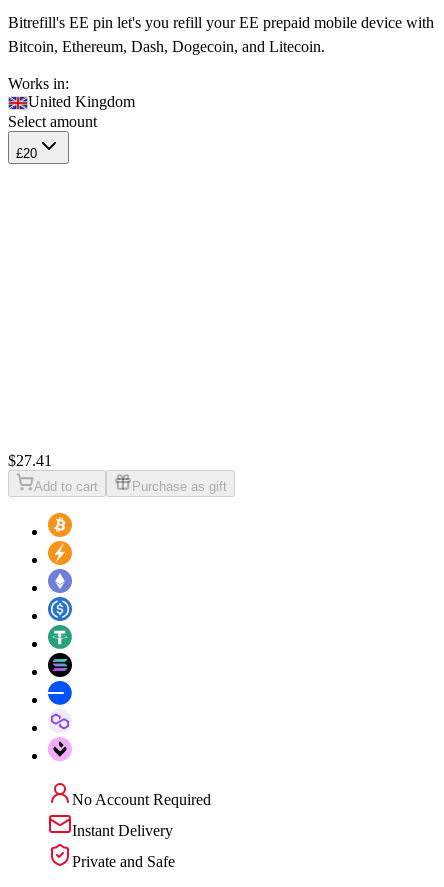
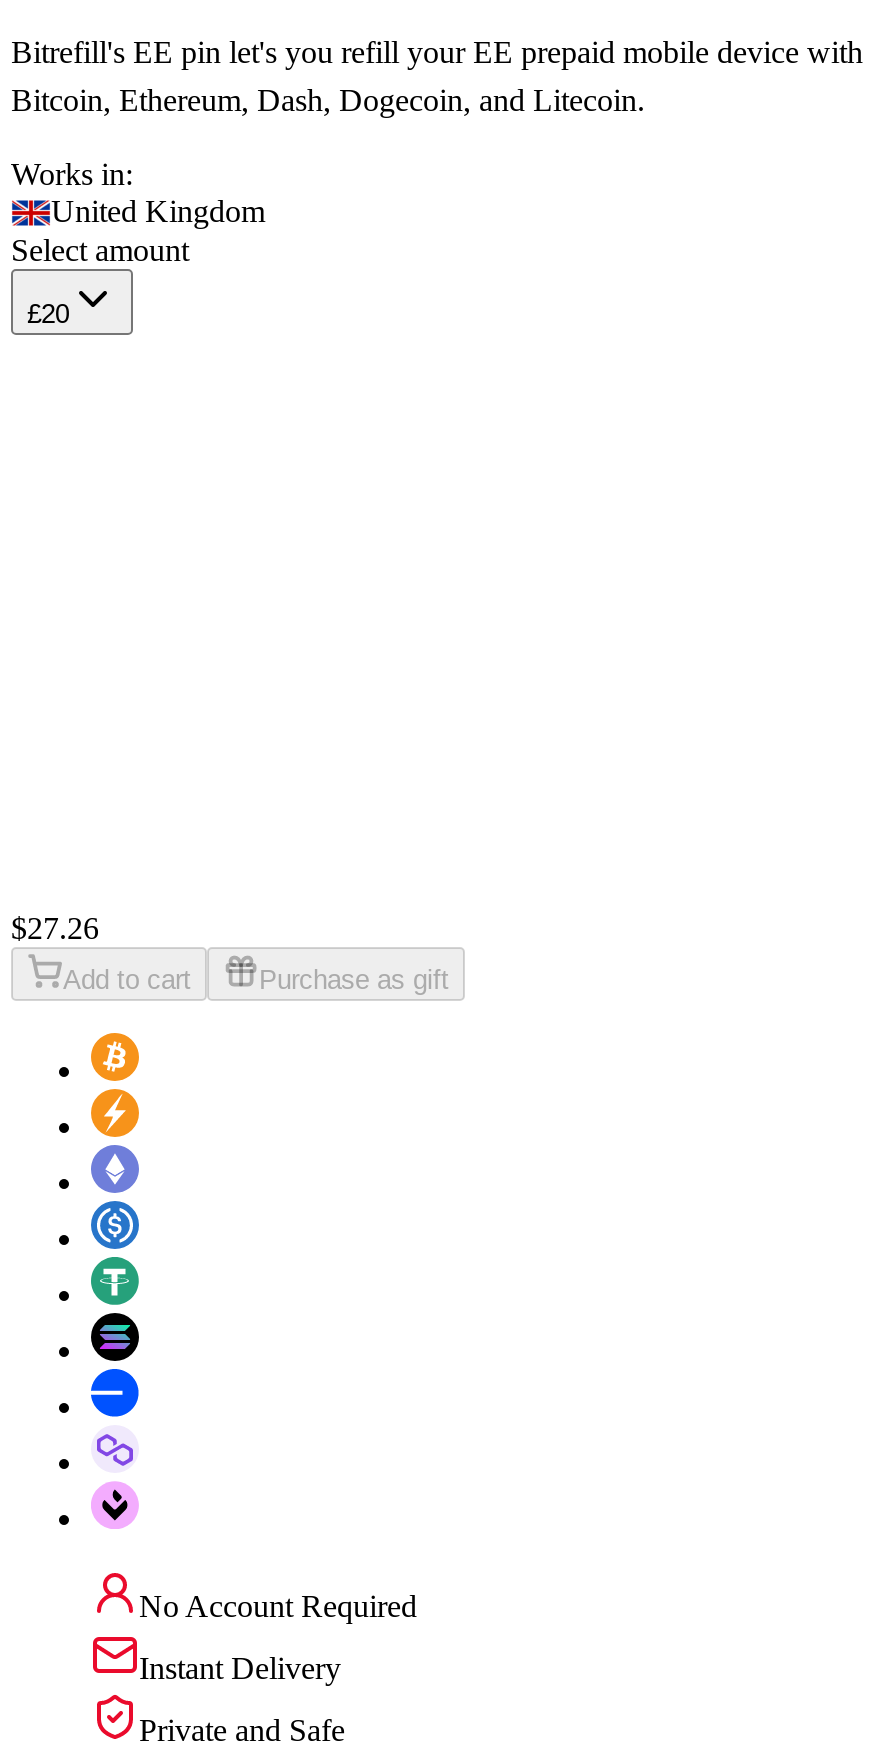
[8,452,52,469] $27.41 -> [11,911,99,945] $27.26

